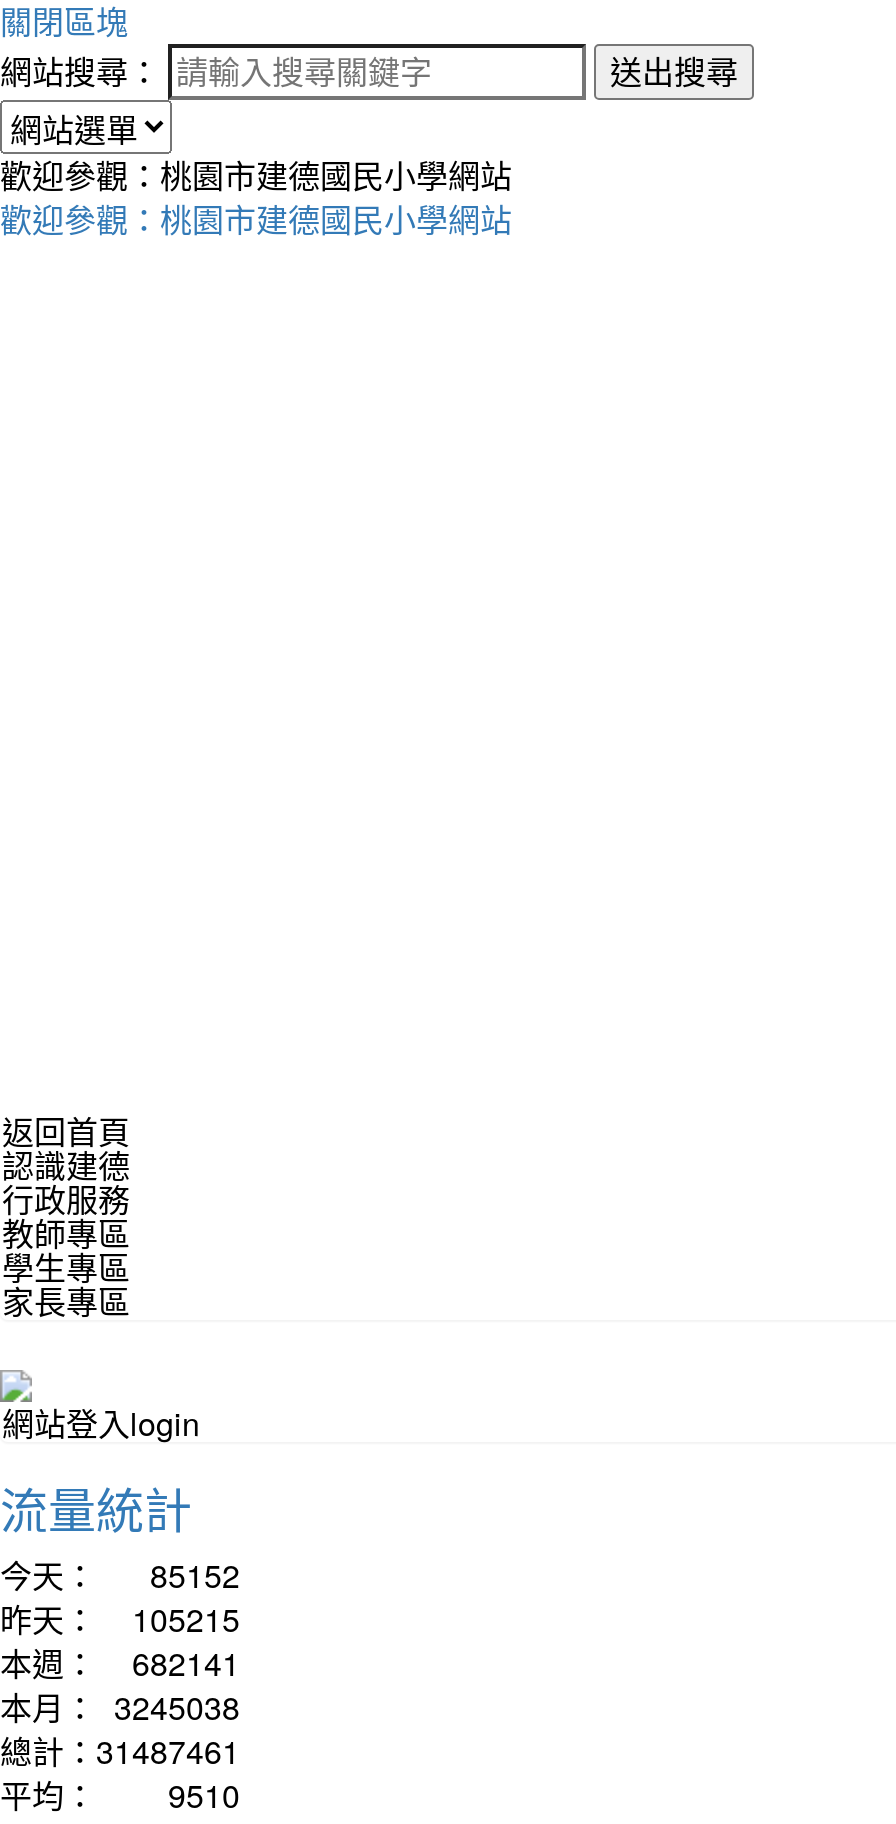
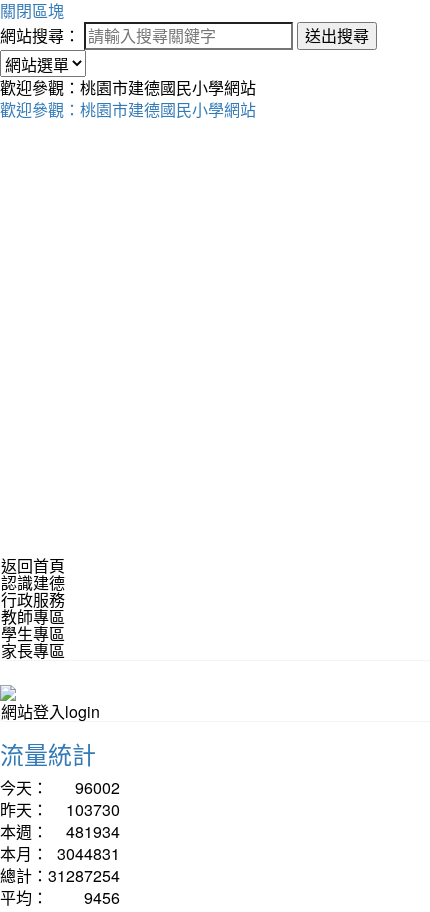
[0,1552,240,1598] 今天： 85152 -> [0,776,120,799] 今天： 96002
[0,1596,240,1642] 昨天： 105215 -> [0,798,120,821] 昨天： 103730
[0,1640,240,1686] 本週： 682141 -> [0,820,120,843] 本週： 481934
[0,1684,240,1730] 本月： 3245038 -> [0,842,120,865] 本月： 3044831
[0,1728,240,1774] 總計：31487461 -> [0,864,120,887] 總計：31287254
[0,1772,240,1818] 平均： 9510 -> [0,886,120,909] 平均： 9456

